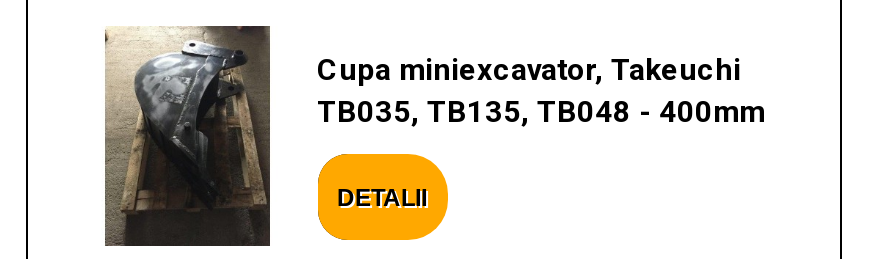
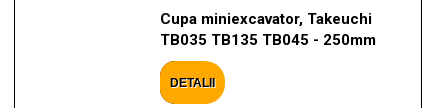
[102,24,272,248] [image] -> none
[317,94,765,130] TB035, TB135, TB048 - 400mm -> [159,31,375,49] TB035 TB135 TB045 - 250mm

